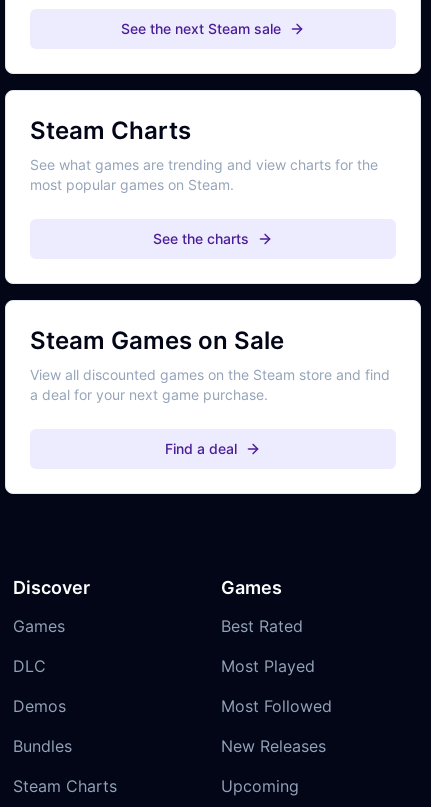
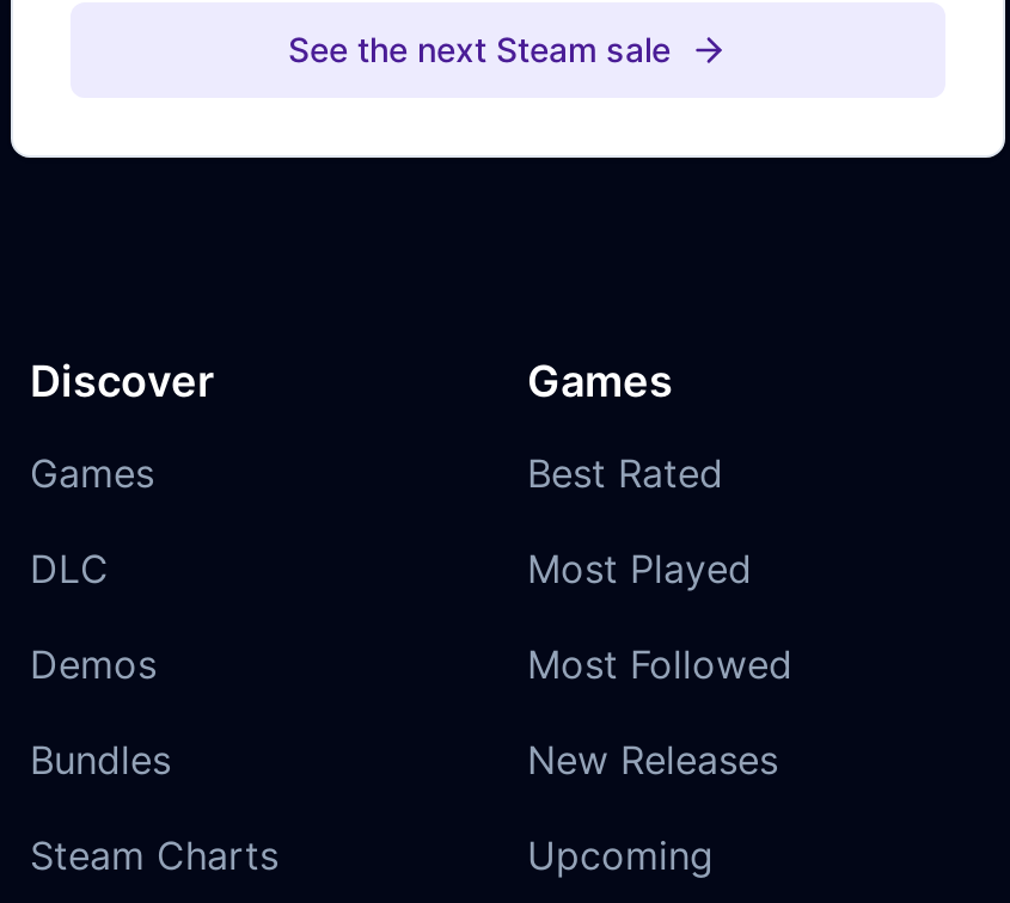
[30,116,378,247] Steam Charts | See what games are trending and view charts for the | most popular games on Steam. | See the charts -> none
[30,326,390,457] Steam Games on Sale | View all discounted games on the Steam store and find | a deal for your next game purchase. | Find a deal -> none

